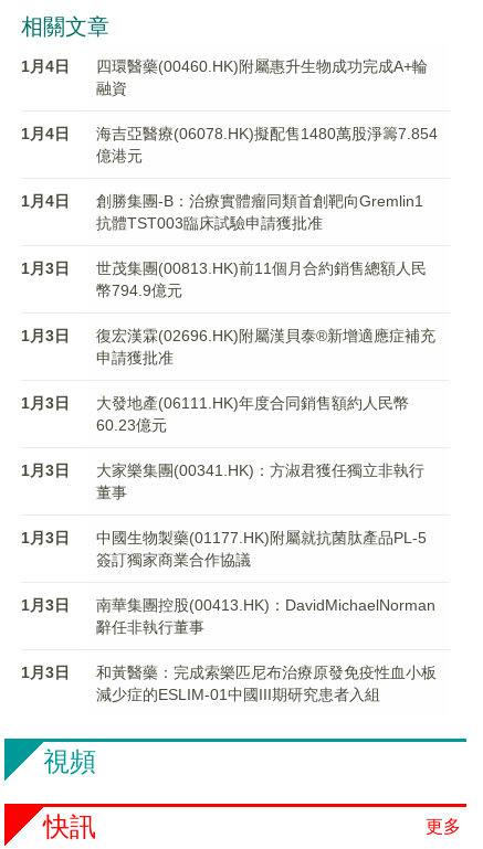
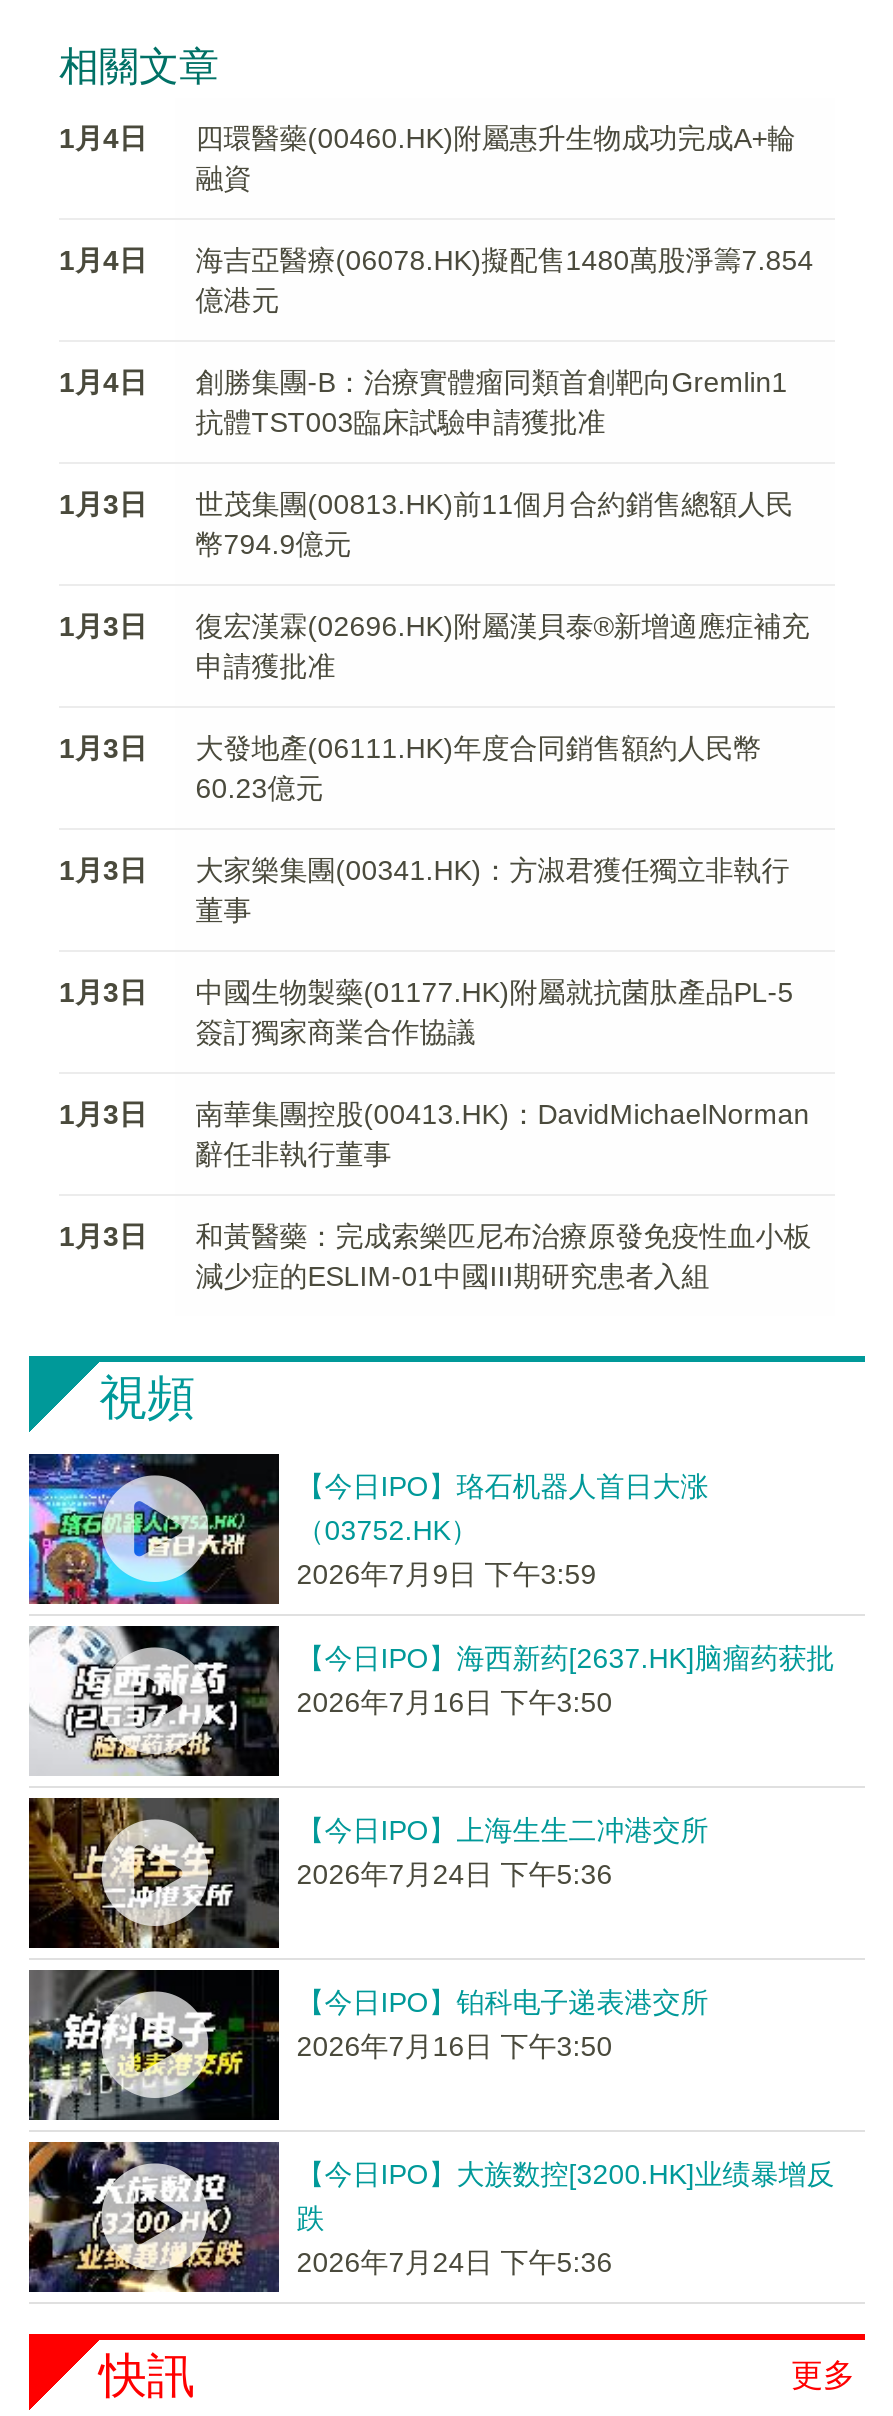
none -> [27,1452,835,1718] [image] | 【今日IPO】珞石机器人首日大涨 | （03752.HK） | 2026年7月9日 下午3:59 | 【今日IPO】海西新药[2637.HK]脑瘤药获批 | 2026年7月16日 下午3:50
none -> [27,1796,709,2062] [image] | 【今日IPO】铂科电子递表港交所 | 2026年7月16日 下午3:50
none -> [27,1968,835,2278] [image] | 【今日IPO】大族数控[3200.HK]业绩暴增反 | 跌 | 2026年7月24日 下午5:36
none -> [27,2140,279,2294] [image]
none -> [29,1624,709,1890] [image] | 【今日IPO】上海生生二冲港交所 | 2026年7月24日 下午5:36

